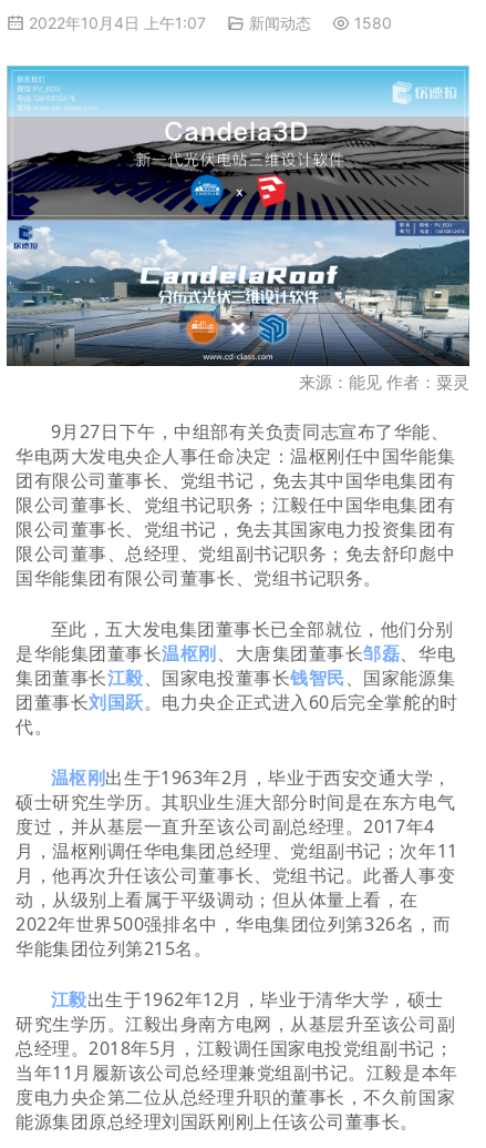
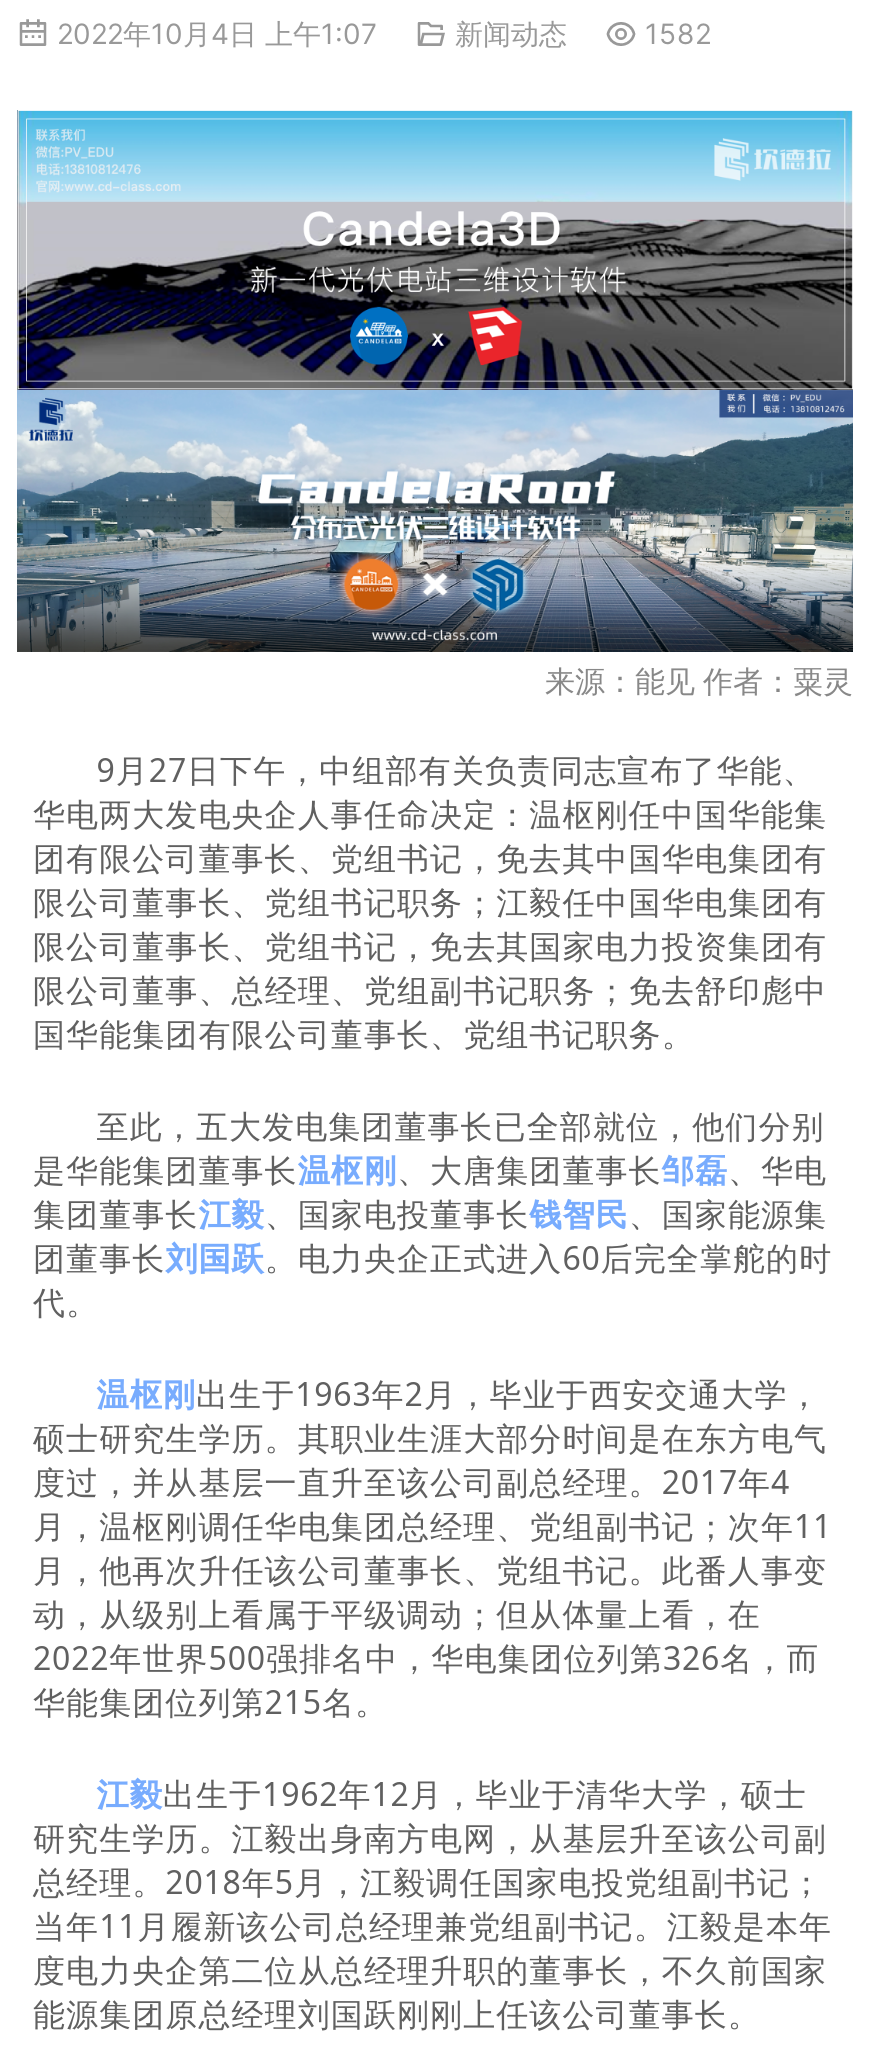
[350,13,392,32] 1580 -> [637,16,711,50] 1582

